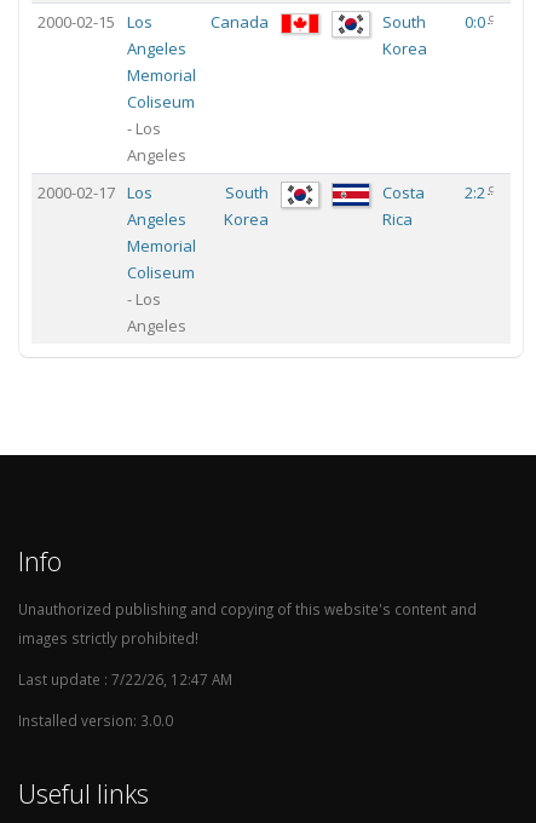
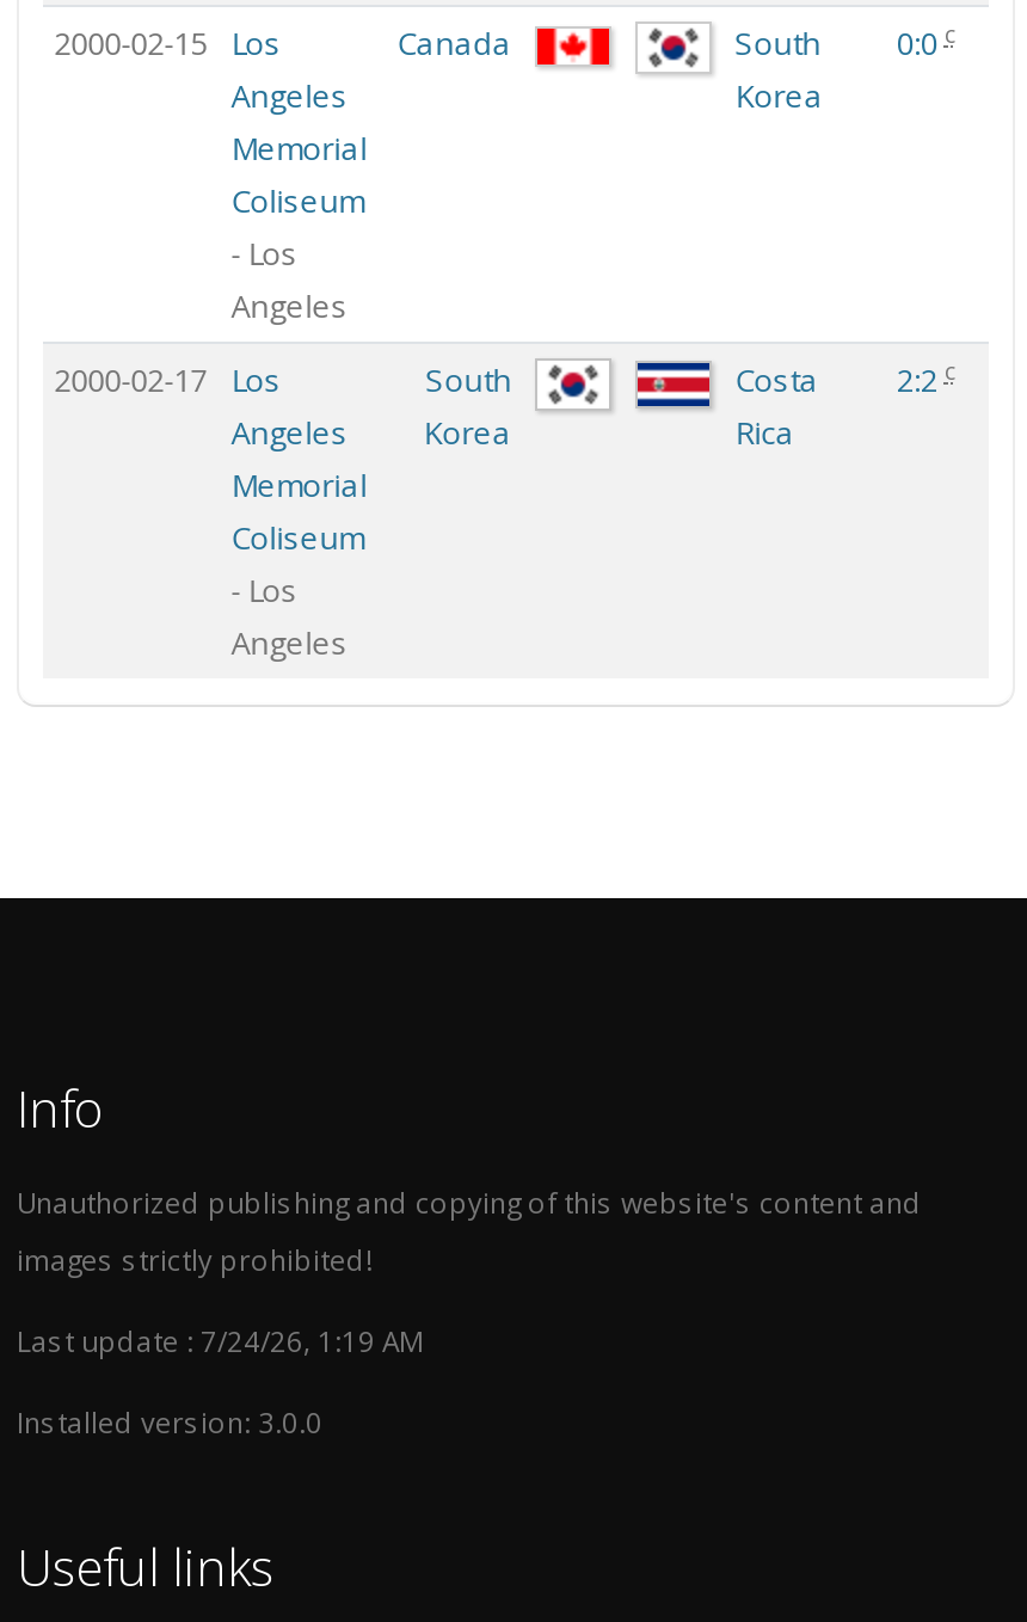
[18,669,232,689] Last update : 7/22/26, 12:47 AM -> [17,1321,423,1359] Last update : 7/24/26, 1:19 AM

